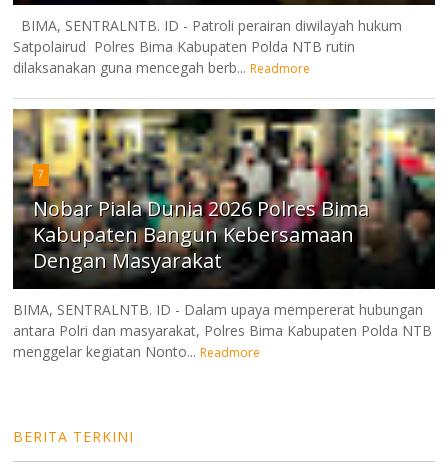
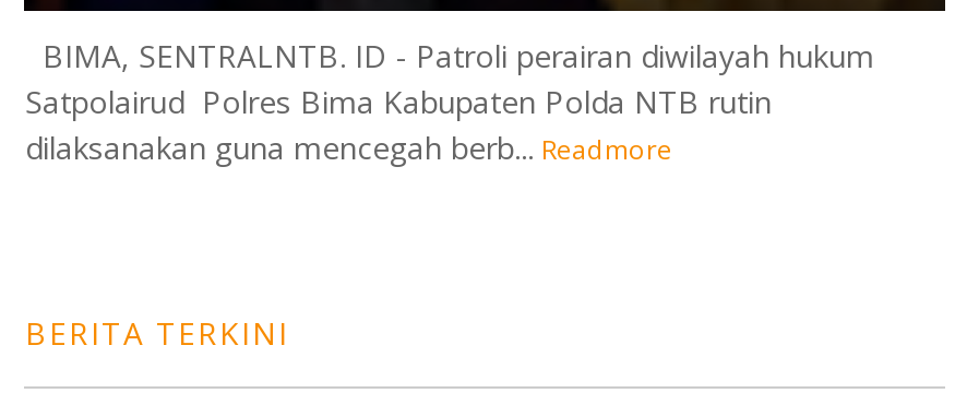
[12,108,436,361] [image] | 7 | Nobar Piala Dunia 2026 Polres Bima | Kabupaten Bangun Kebersamaan | Dengan Masyarakat | BIMA, SENTRALNTB. ID - Dalam upaya mempererat hubungan | antara Polri dan masyarakat, Polres Bima Kabupaten Polda NTB | menggelar kegiatan Nonto... Readmore -> none

